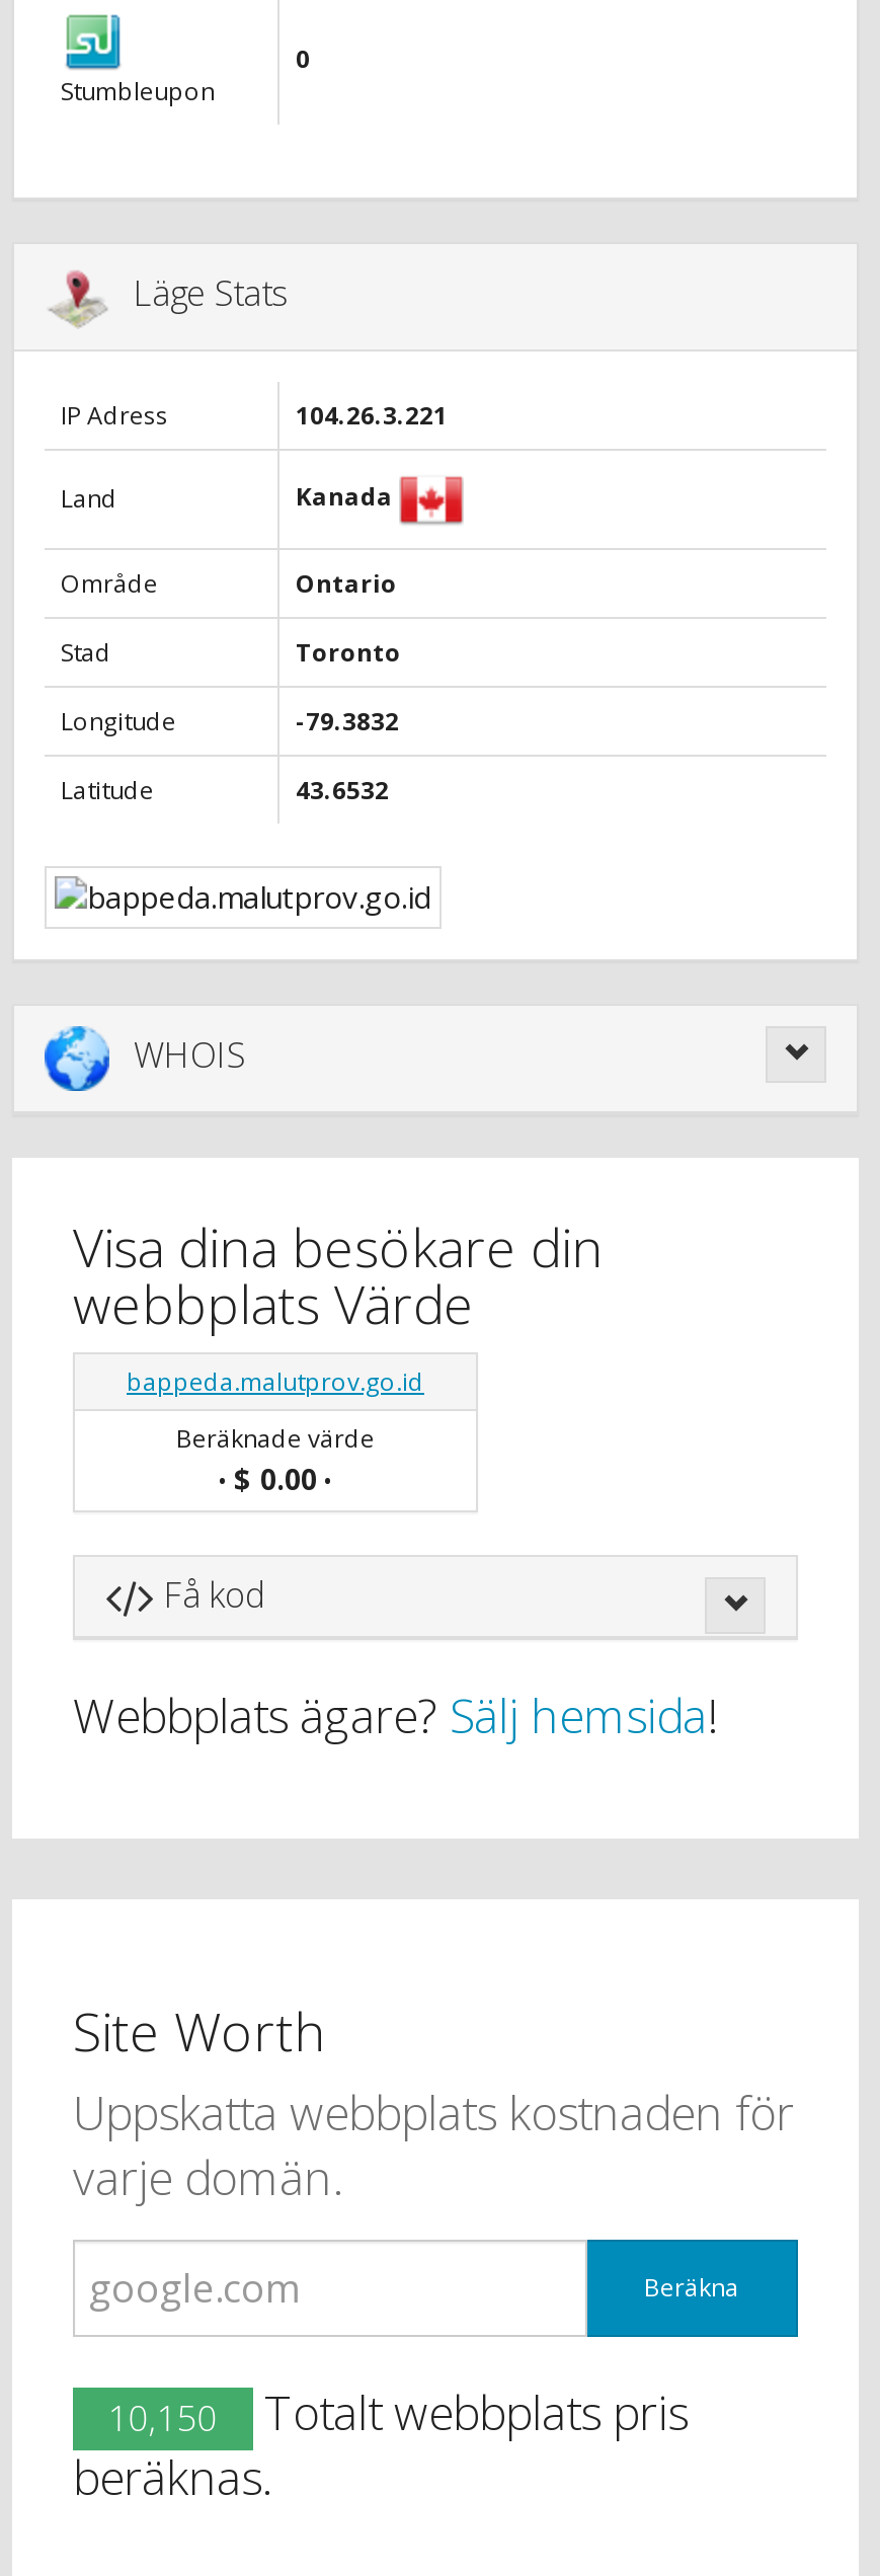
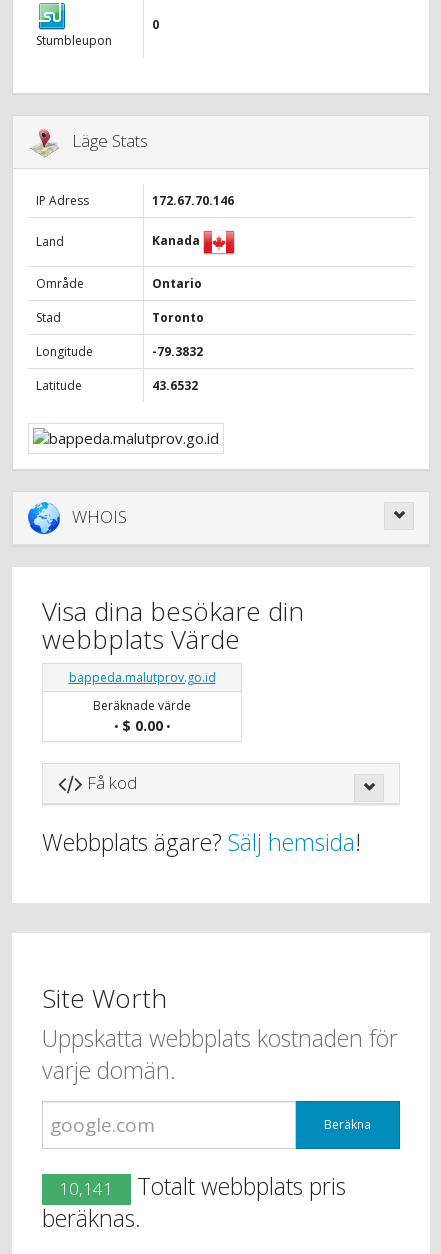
[296,397,448,432] 104.26.3.221 -> [152,192,234,209] 172.67.70.146
[108,2380,688,2445] 10,150 Totalt webbplats pris -> [59,1170,345,1202] 10,141 Totalt webbplats pris

